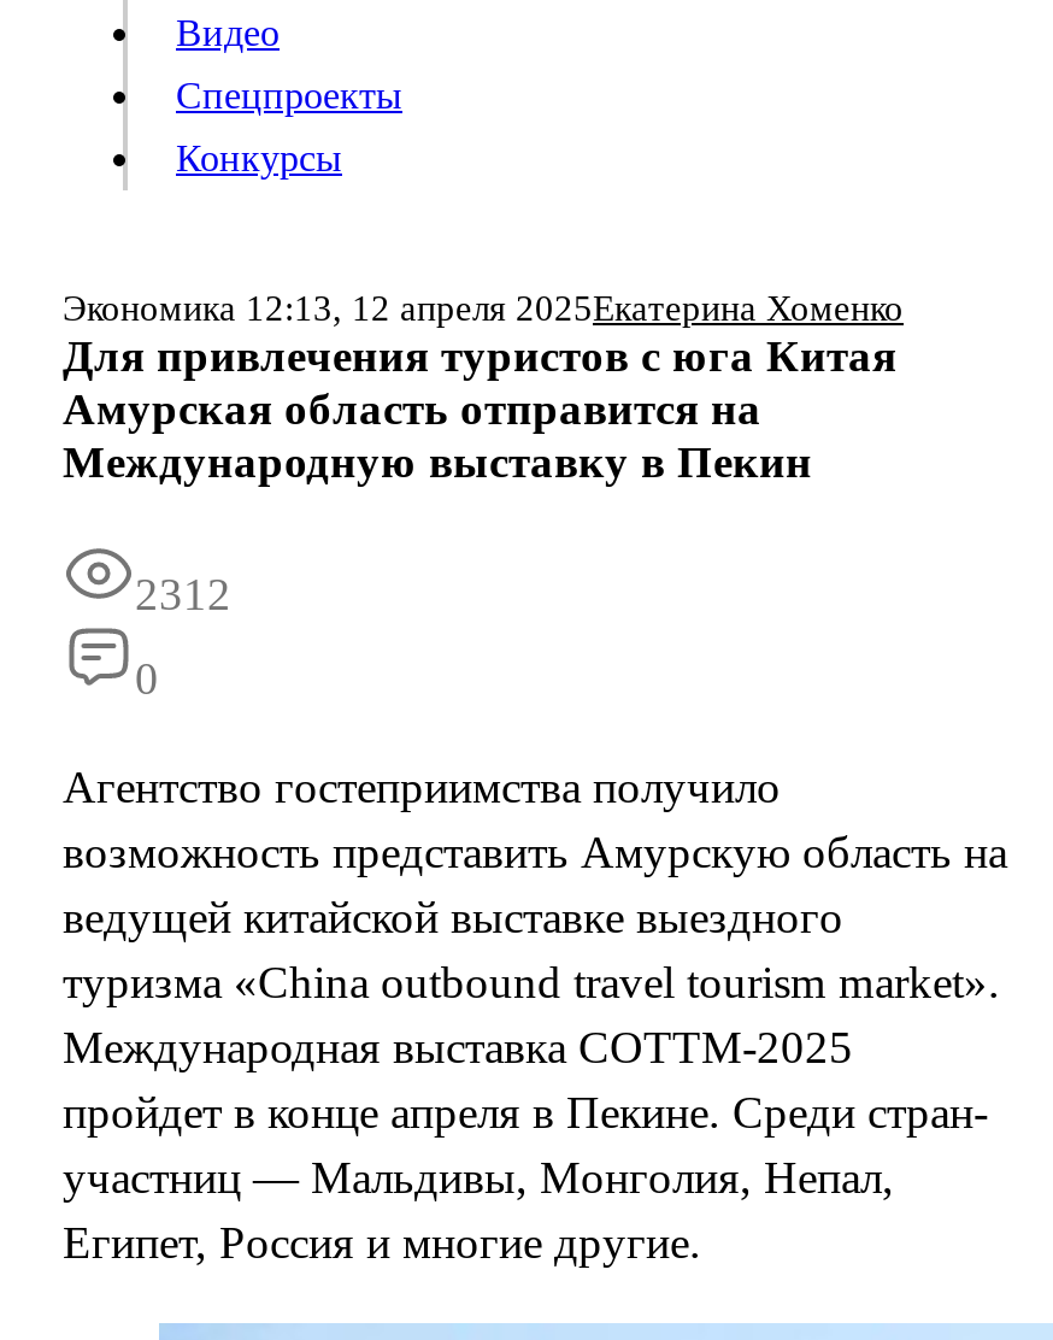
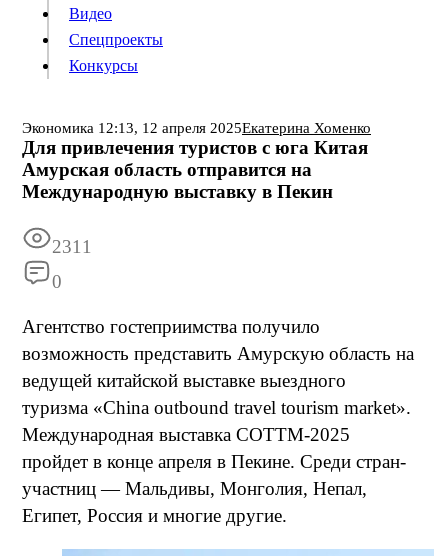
[135,569,231,620] 2312 -> [52,236,92,257] 2311

